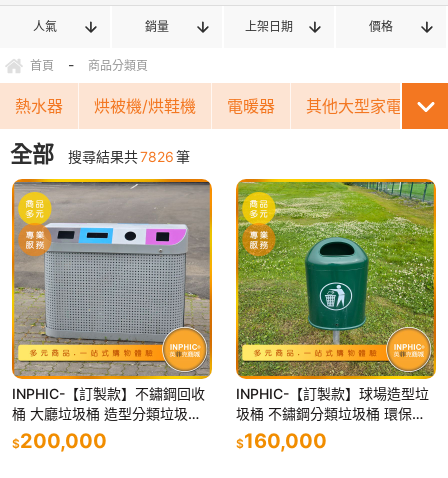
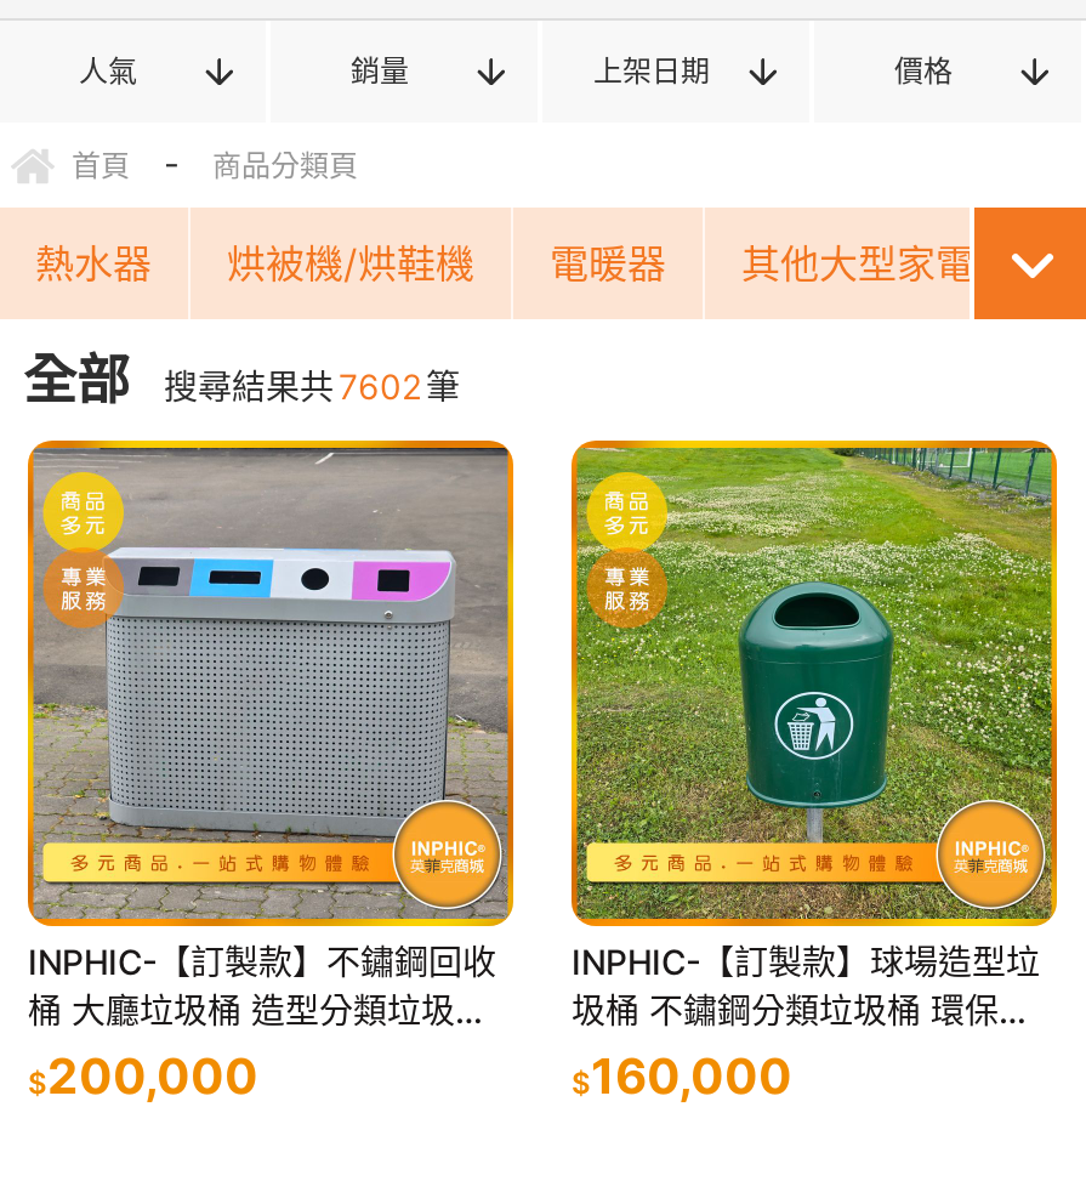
[10,141,190,167] 全部 搜尋結果共 7826 筆 -> [23,348,460,411] 全部 搜尋結果共 7602 筆

